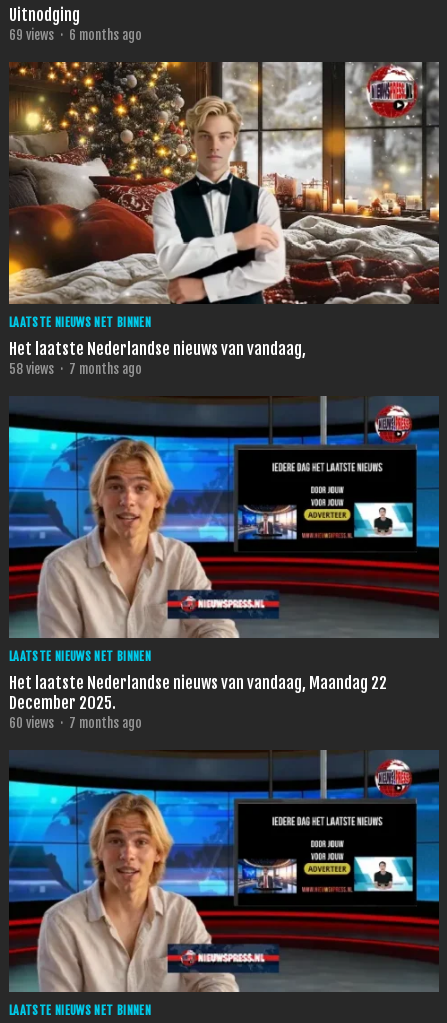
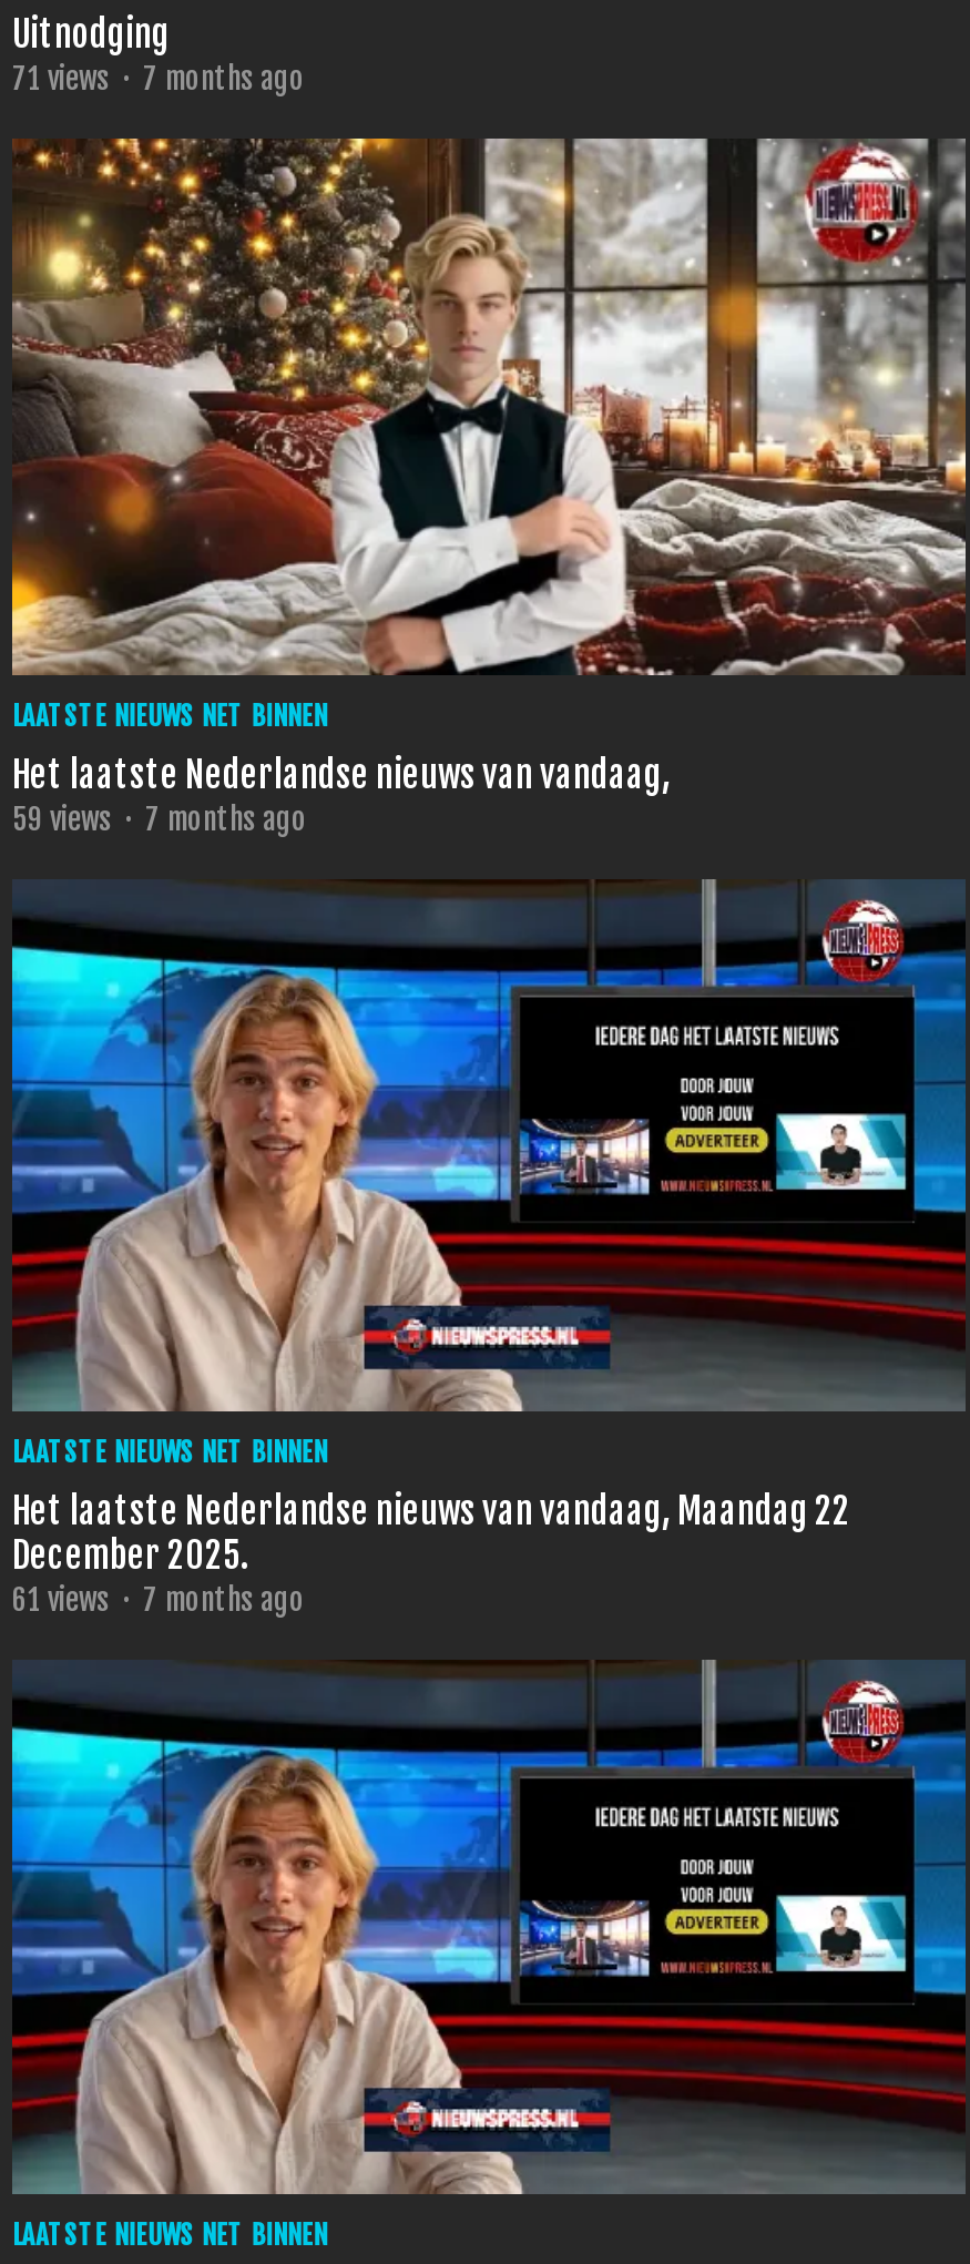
[9,27,142,43] 69 views · 6 months ago -> [12,60,305,96] 71 views · 7 months ago
[9,361,142,377] 58 views · 7 months ago -> [12,801,307,836] 59 views · 7 months ago
[9,715,142,731] 60 views · 7 months ago -> [12,1583,305,1619] 61 views · 7 months ago

